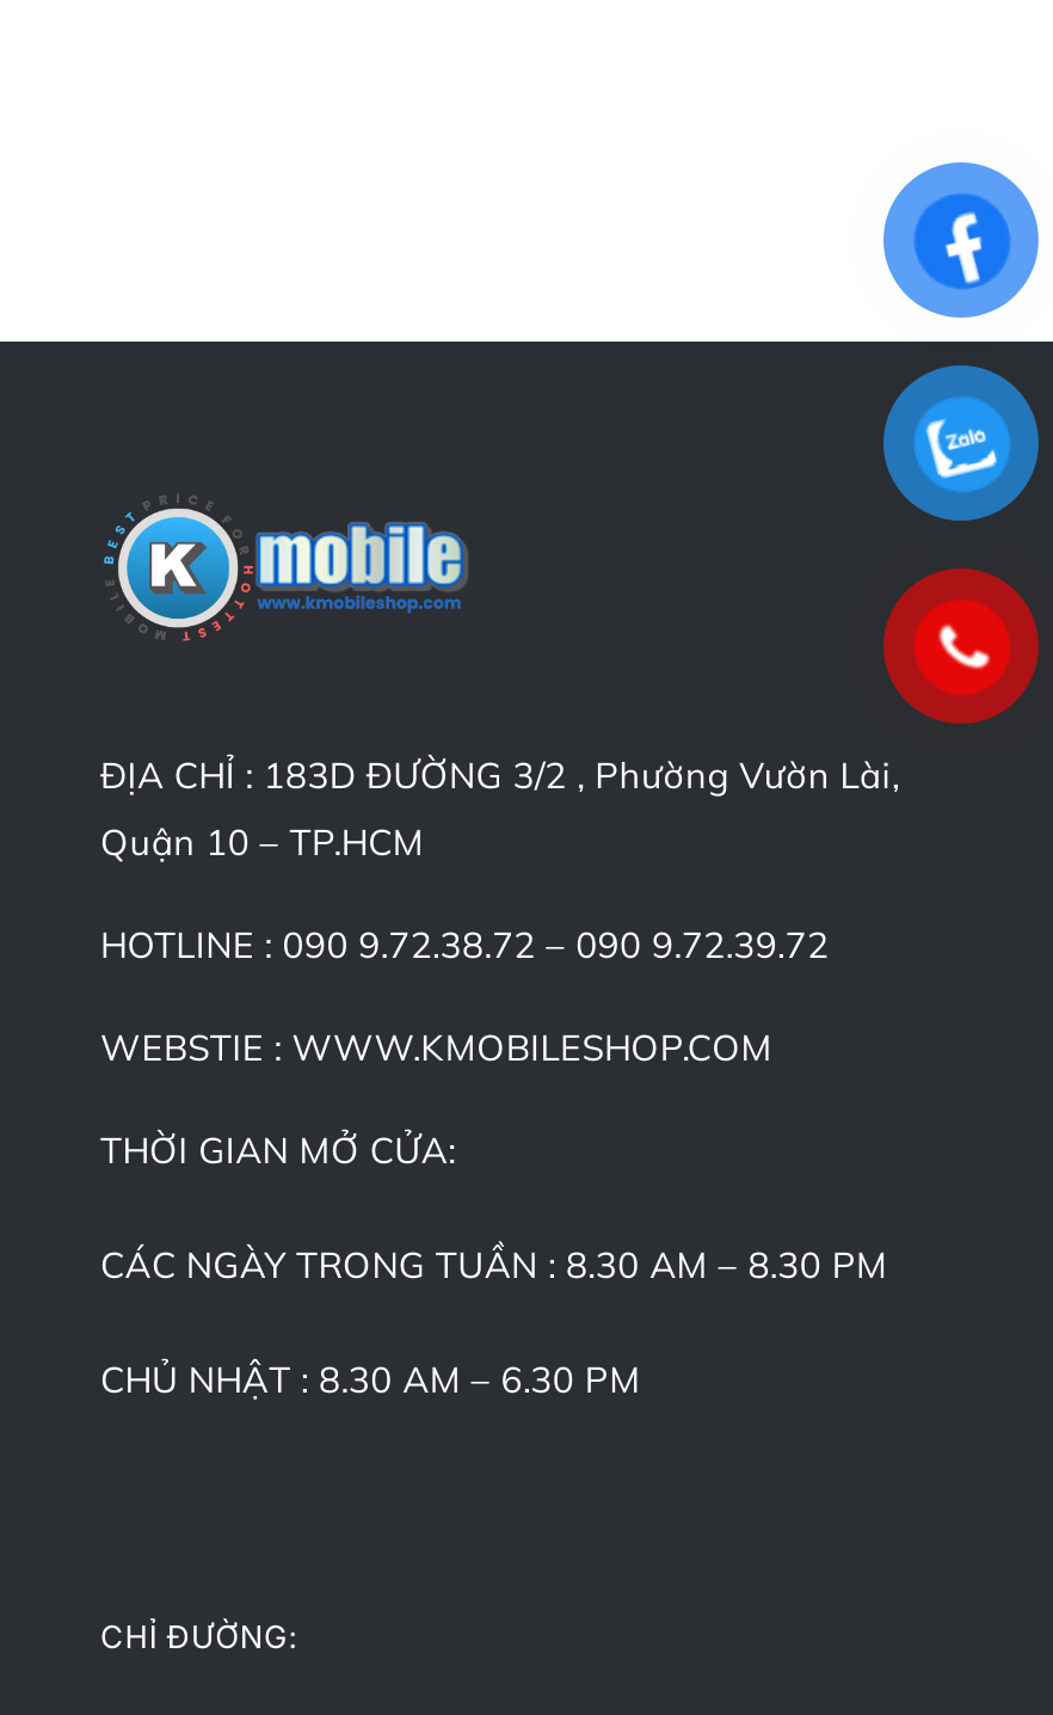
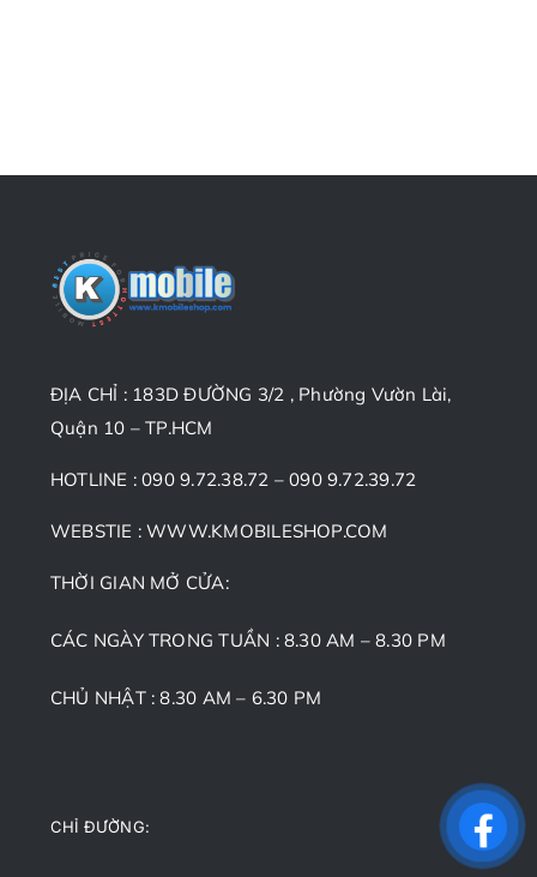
[881,159,1041,319] [image] -> none
[881,364,1041,522] [image] -> none
[881,567,1041,725] [image] -> none
none -> [439,782,526,870] [image]

